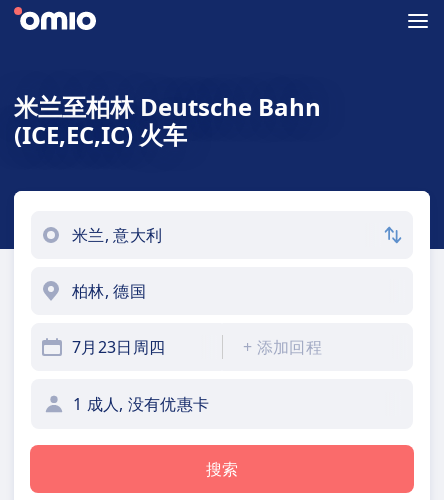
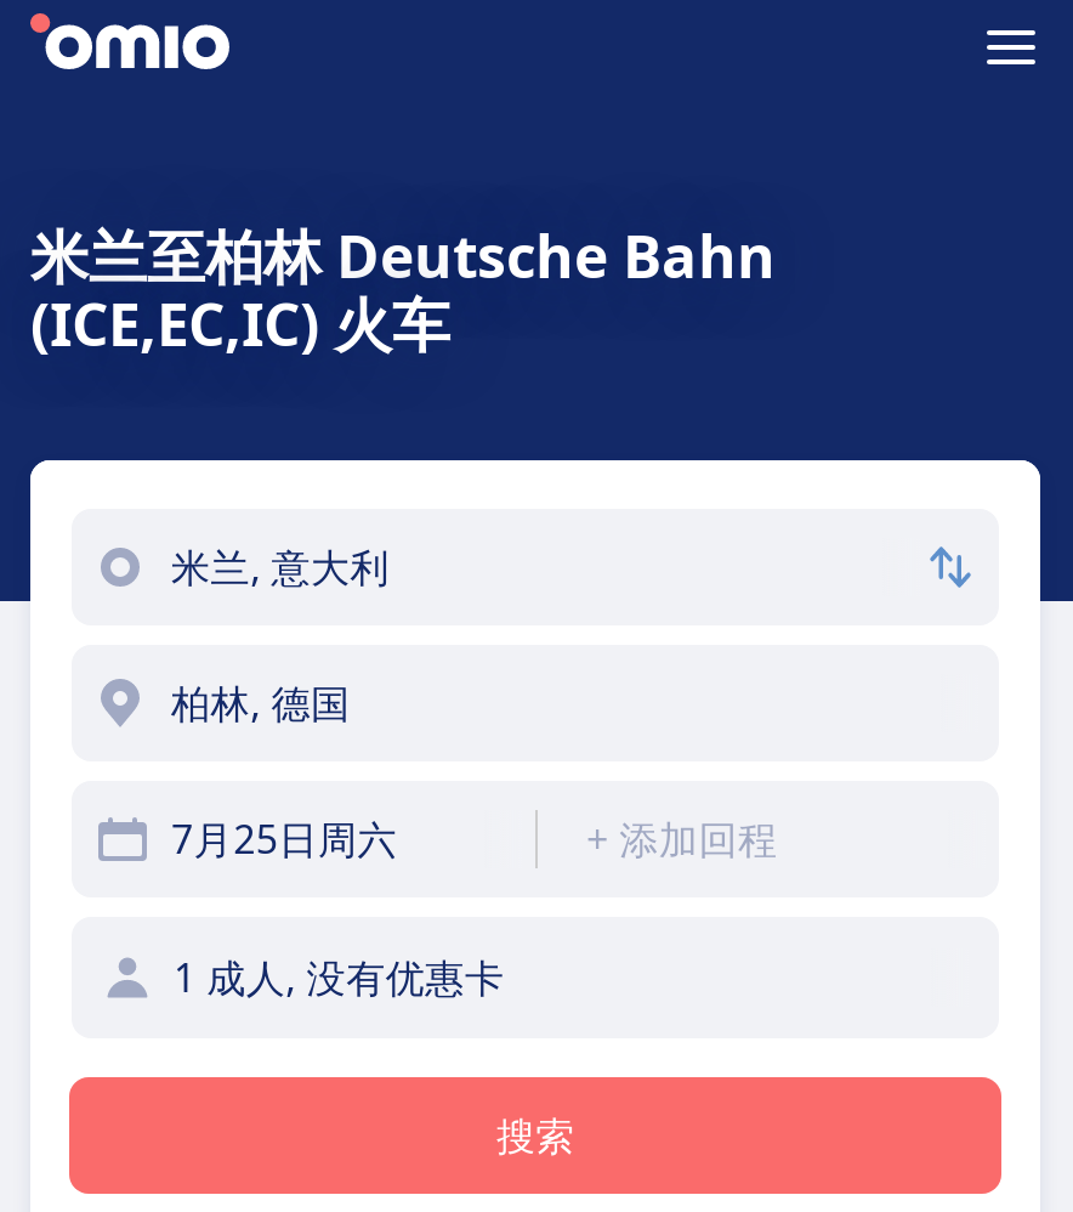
[72,336,165,358] 7月23日周四 -> [171,812,397,866] 7月25日周六

